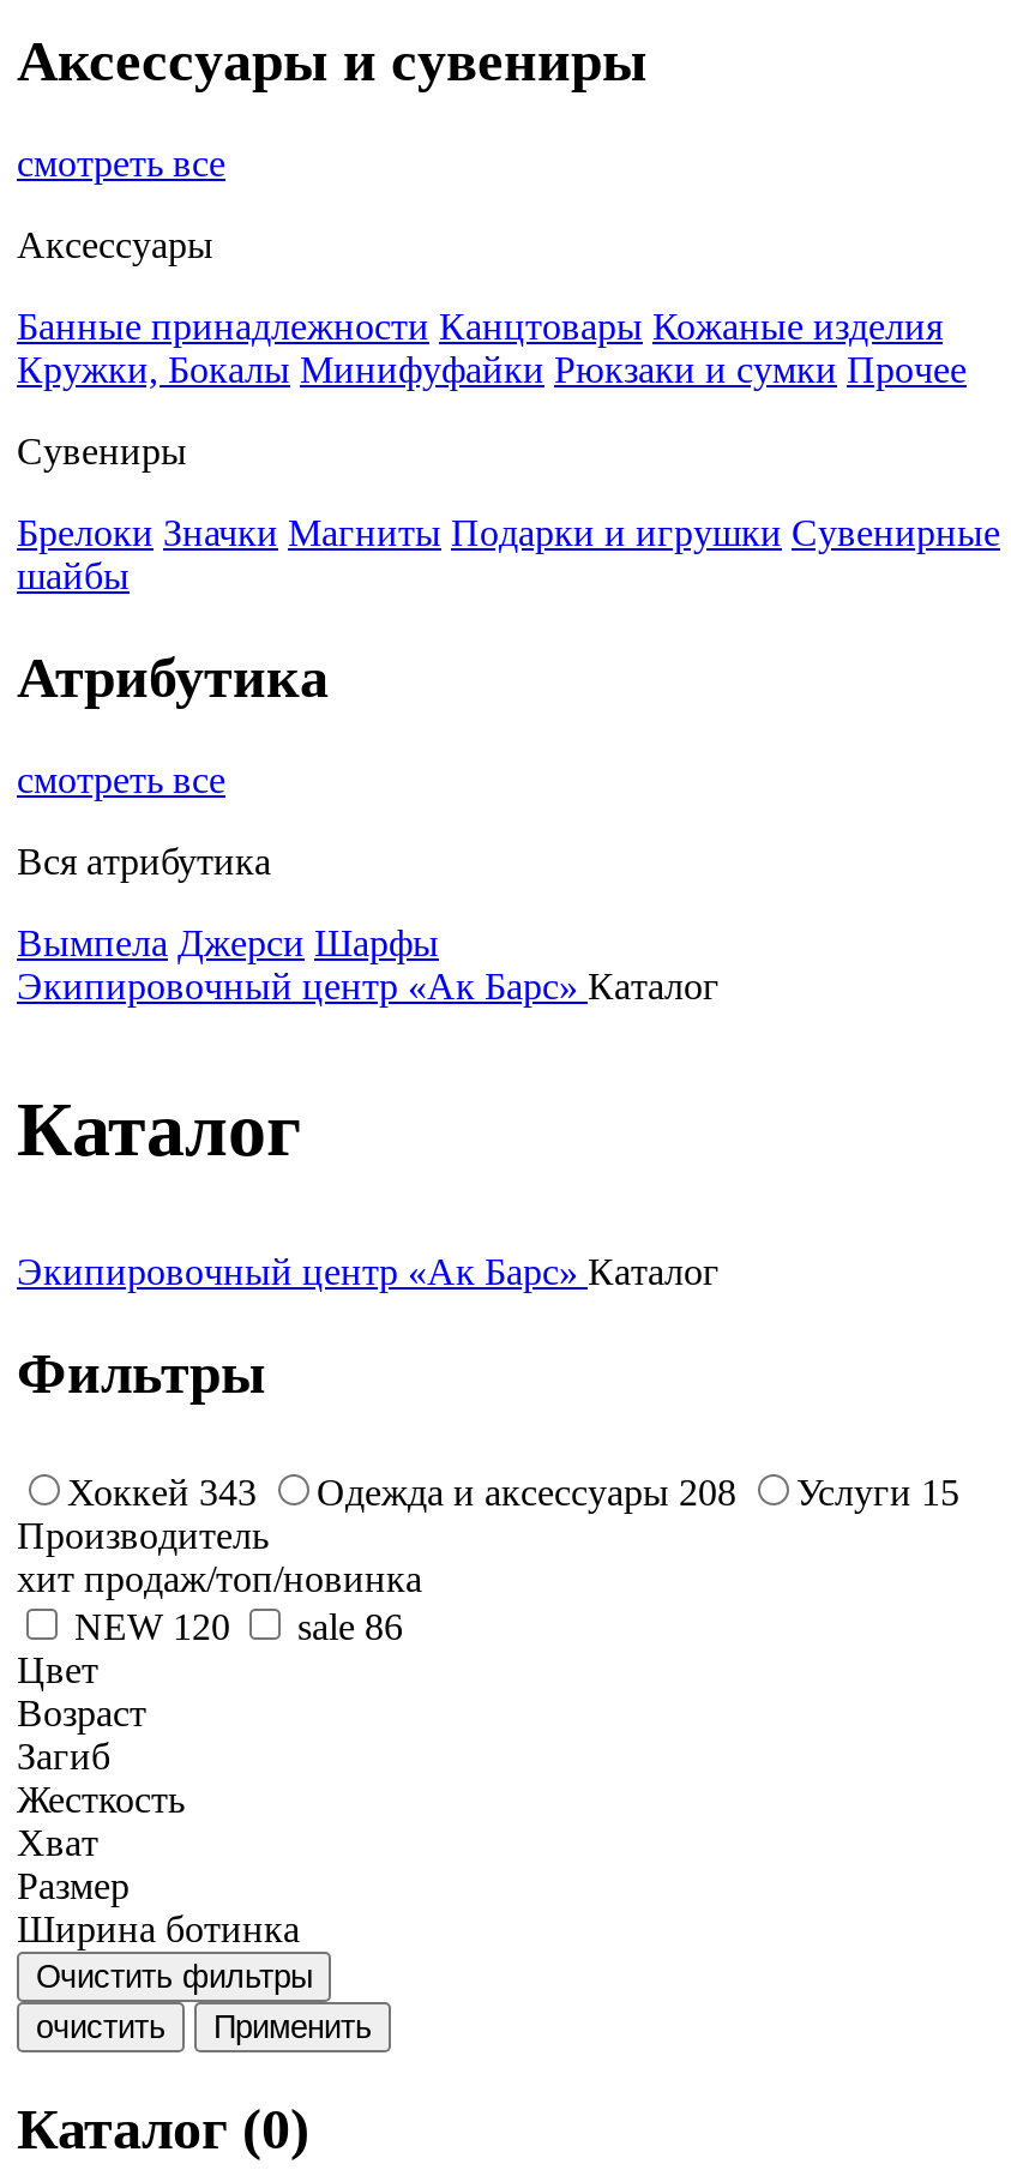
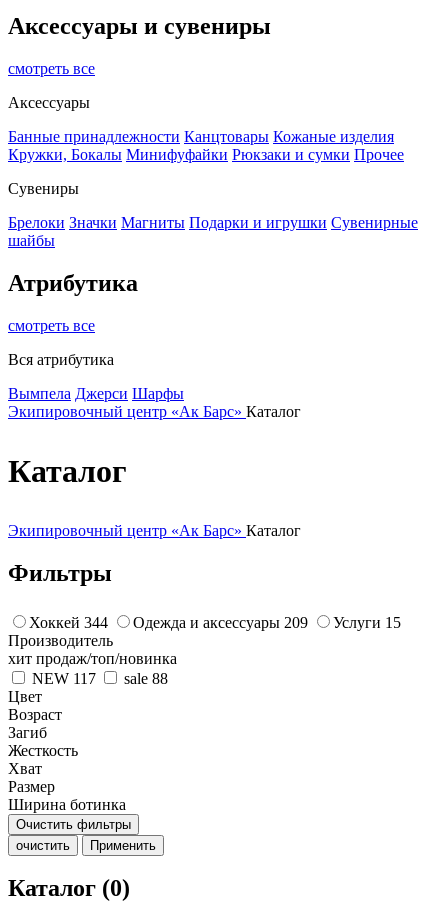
[67,1471,257,1511] Хоккей 343 -> [29,613,108,630] Хоккей 344
[317,1471,736,1511] Одежда и аксессуары 208 -> [133,613,308,630] Одежда и аксессуары 209
[74,1605,230,1646] NEW 120 -> [32,669,96,686] NEW 117
[297,1605,403,1646] sale 86 -> [124,669,168,686] sale 88

